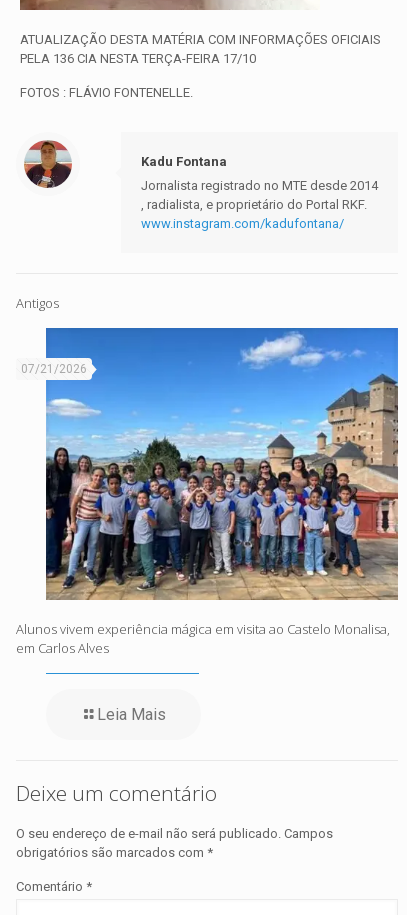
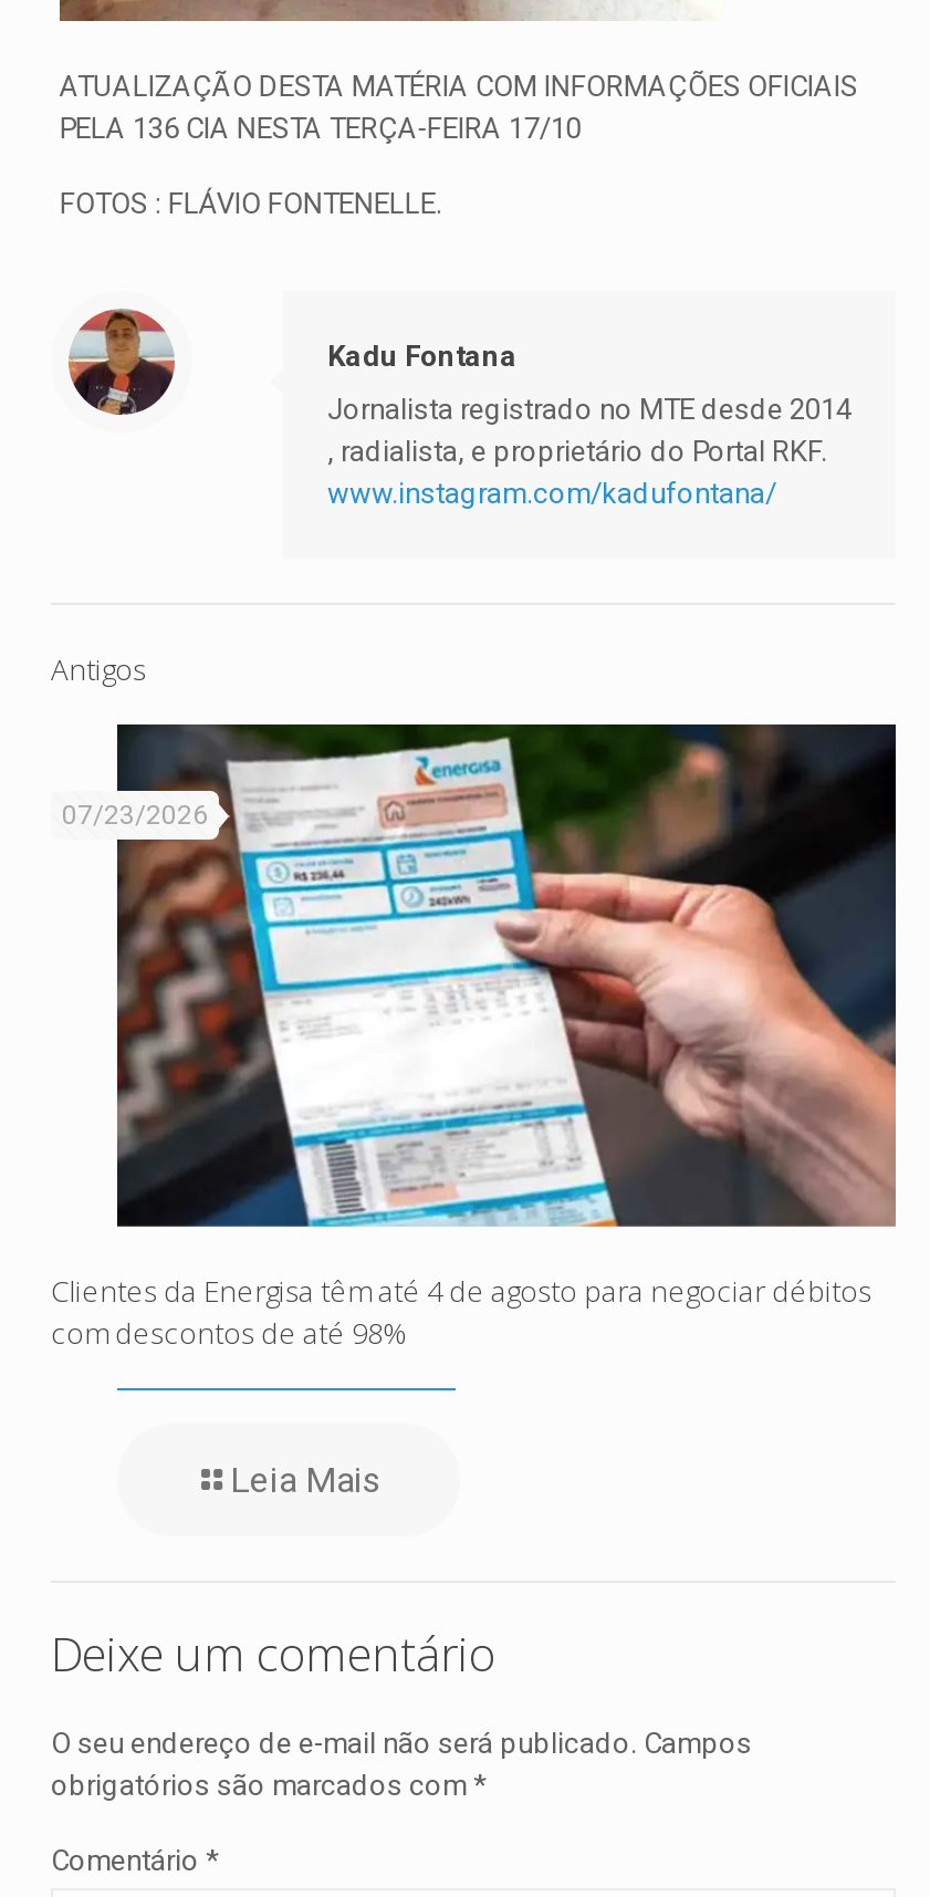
[21,327,399,567] [image] | 07/21/2026 -> [62,721,898,1228] [image] | 07/23/2026
[16,620,390,657] Alunos vivem experiência mágica em visita ao Castelo Monalisa, | em Carlos Alves -> [51,1271,871,1353] Clientes da Energisa têm até 4 de agosto para negociar débitos | com descontos de até 98%

